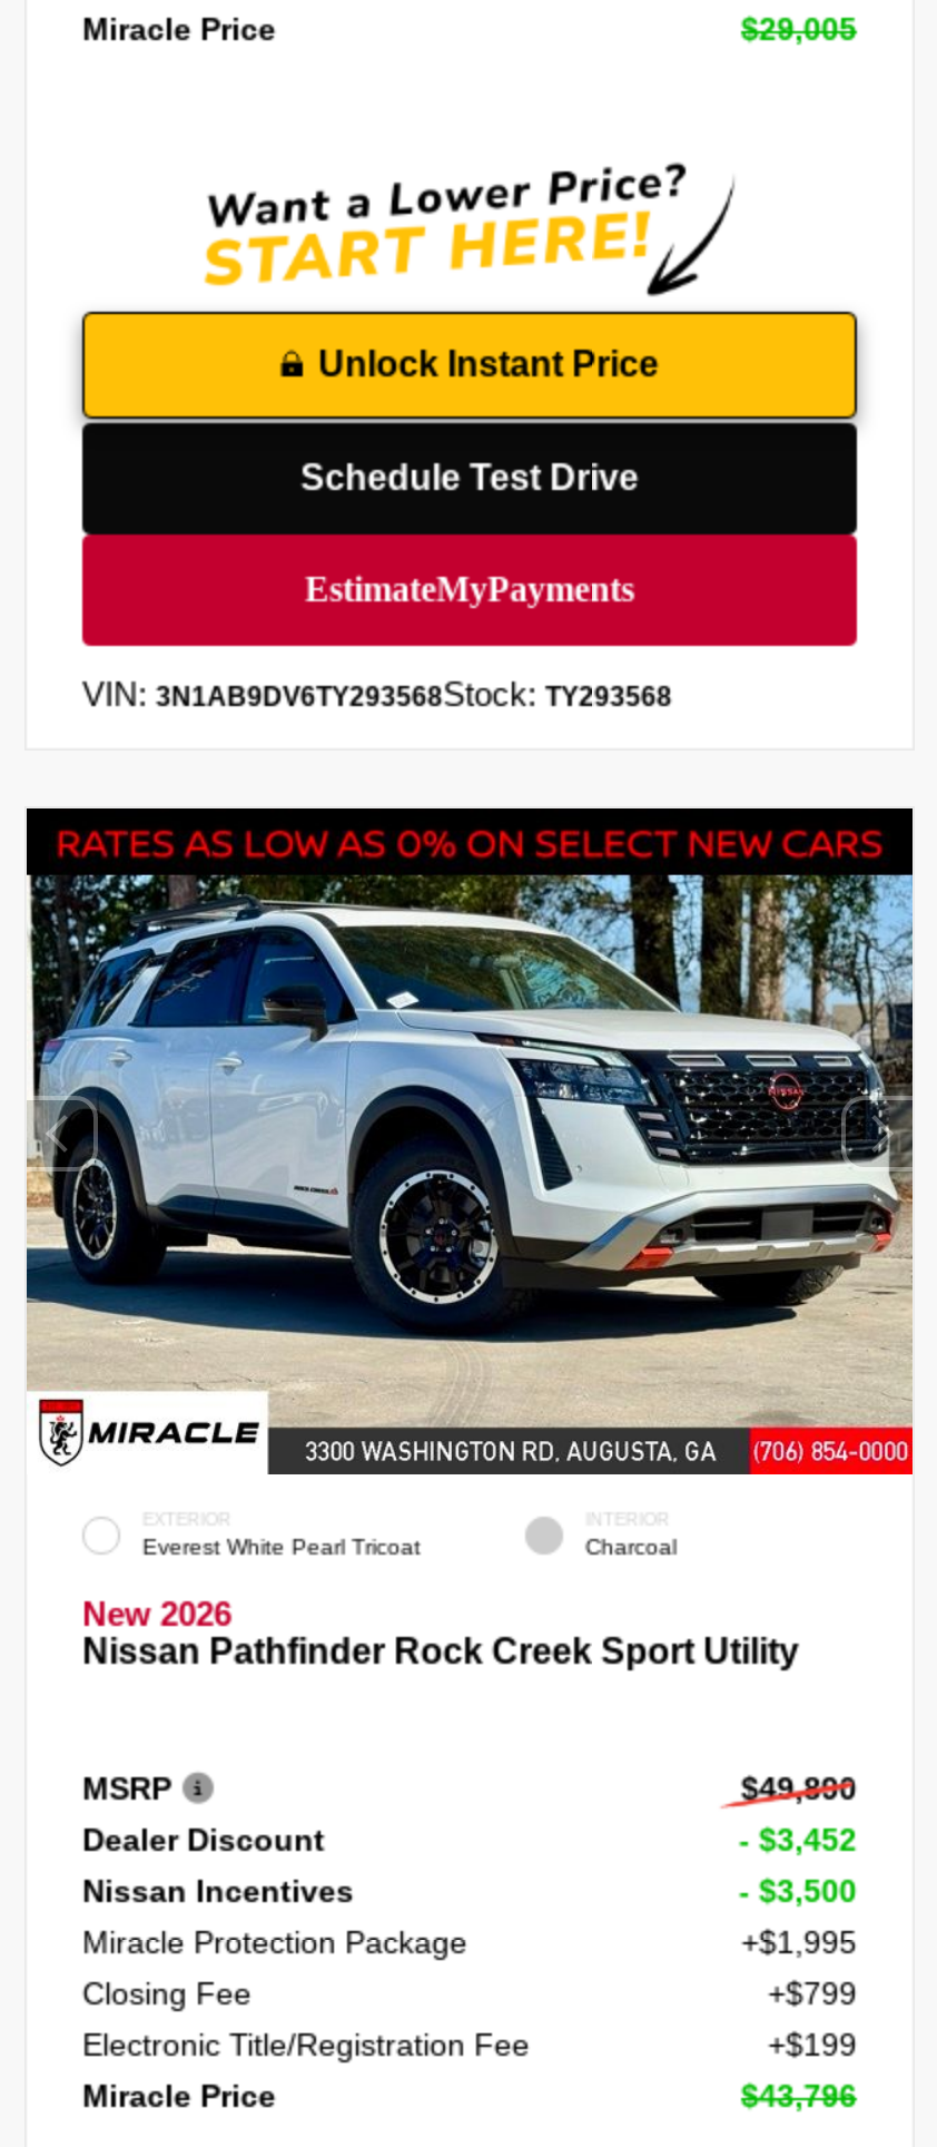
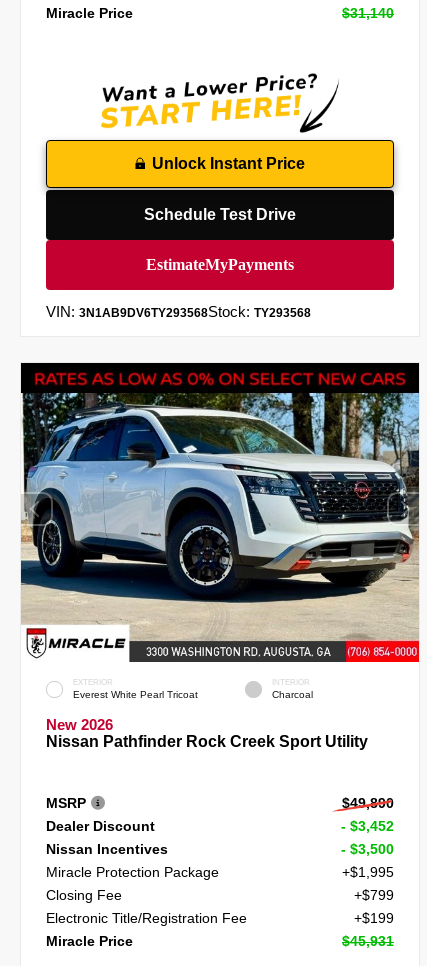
[741,11,857,47] $29,005 -> [342,5,394,21] $31,140
[741,2080,857,2115] $43,796 -> [342,934,394,950] $45,931

